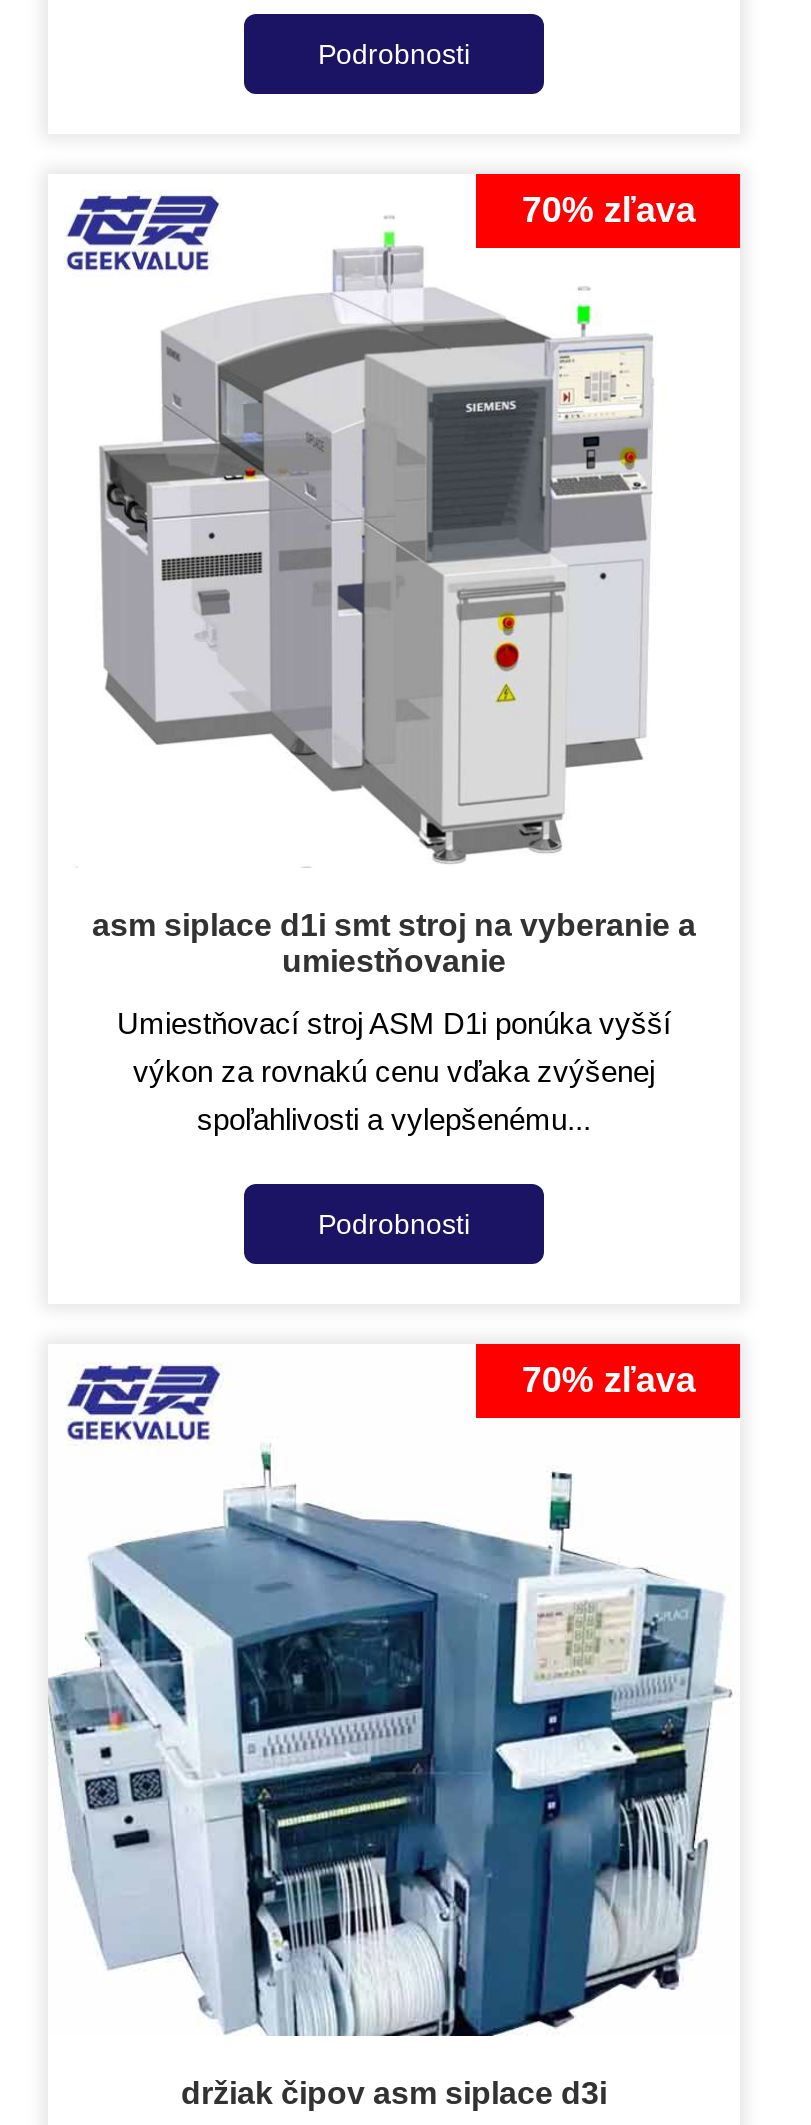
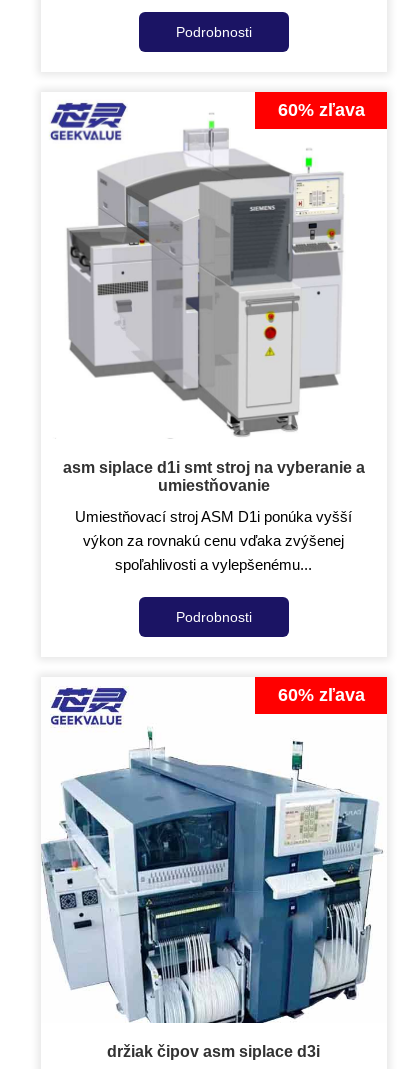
[522,190,696,230] 70% zľava -> [278,100,365,120] 60% zľava
[522,1359,696,1399] 70% zľava -> [278,684,365,704] 60% zľava

